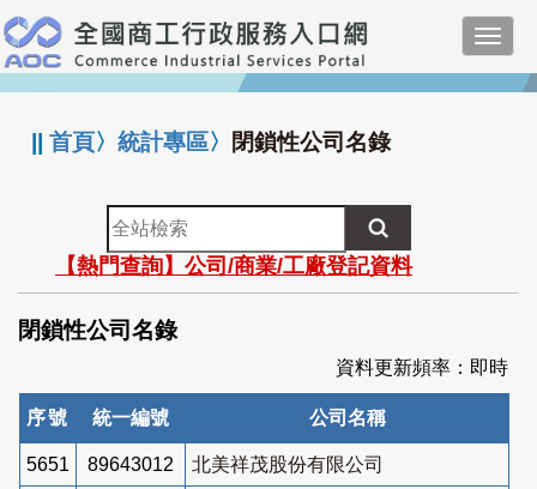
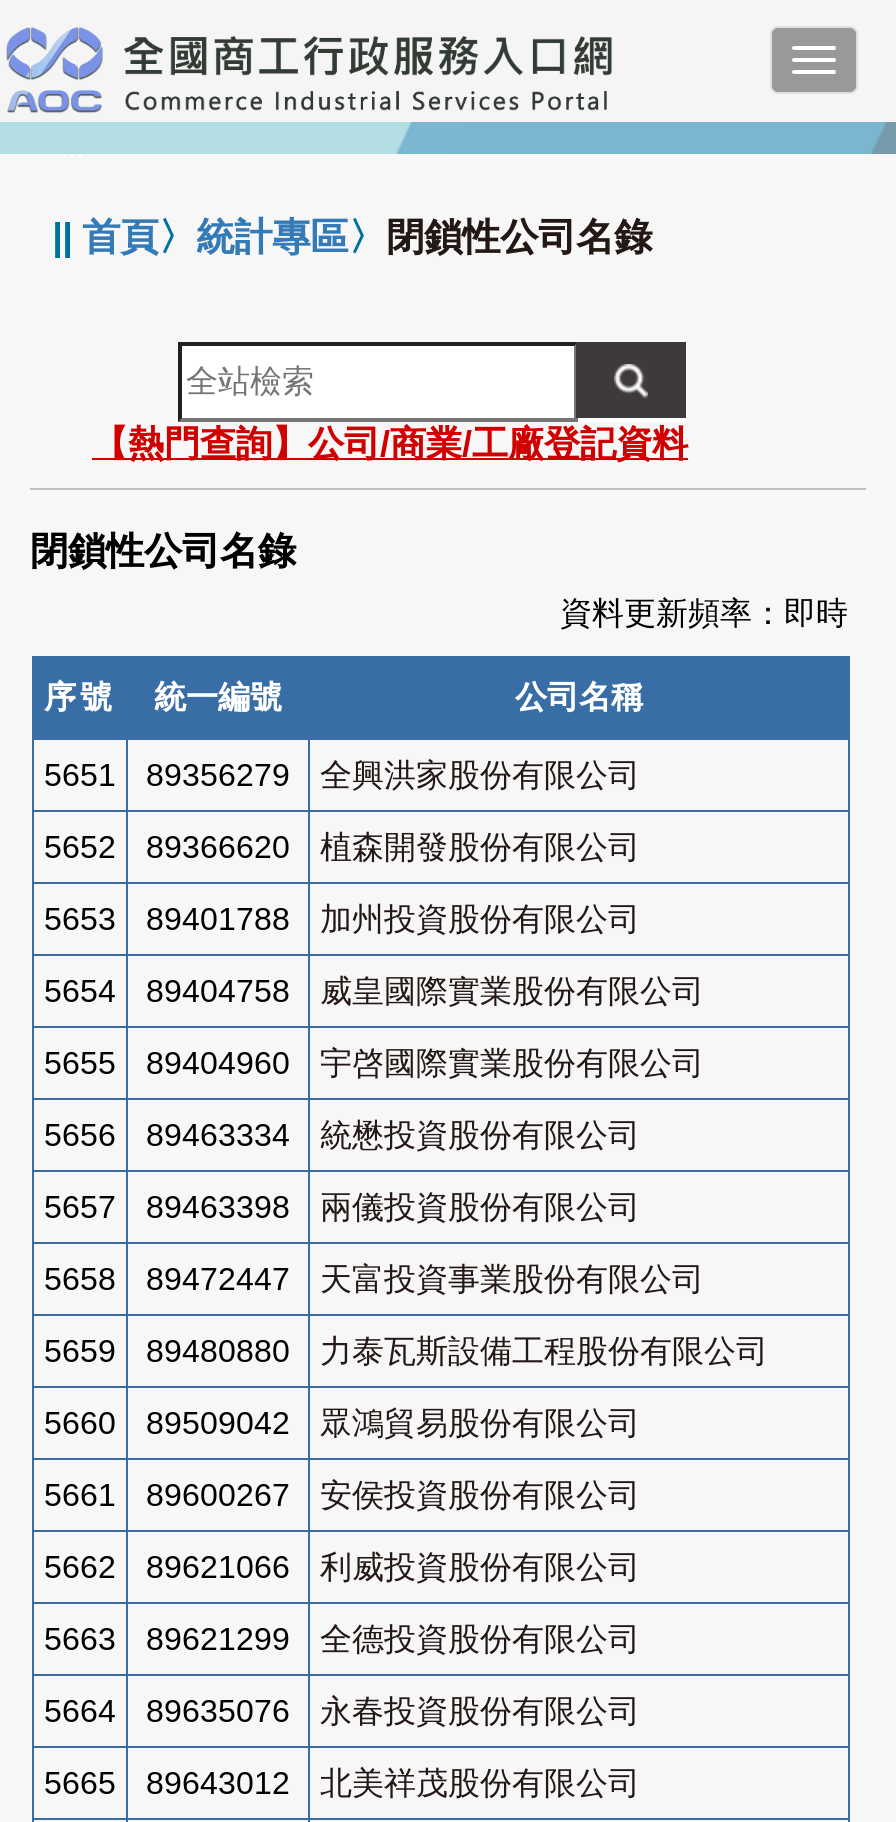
none -> [44,758,768,1800] 89356279 | 全興洪家股份有限公司 | 5652 | 89366620 | 植森開發股份有限公司 | 5653 | 89401788 | 加州投資股份有限公司 | 5654 | 89404758 | 威皇國際實業股份有限公司 | 5655 | 89404960 | 宇啓國際實業股份有限公司 | 5656 | 89463334 | 統懋投資股份有限公司 | 5657 | 89463398 | 兩儀投資股份有限公司 | 5658 | 89472447 | 天富投資事業股份有限公司 | 5659 | 89480880 | 力泰瓦斯設備工程股份有限公司 | 5660 | 89509042 | 眾鴻貿易股份有限公司 | 5661 | 89600267 | 安侯投資股份有限公司 | 5662 | 89621066 | 利威投資股份有限公司 | 5663 | 89621299 | 全德投資股份有限公司 | 5664 | 89635076 | 永春投資股份有限公司 | 5665

